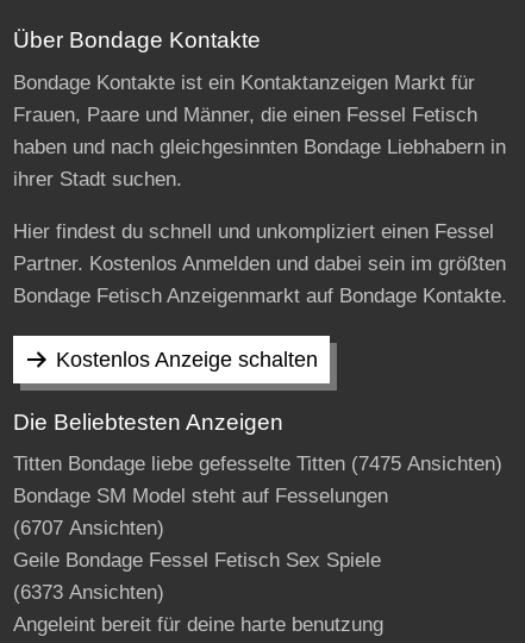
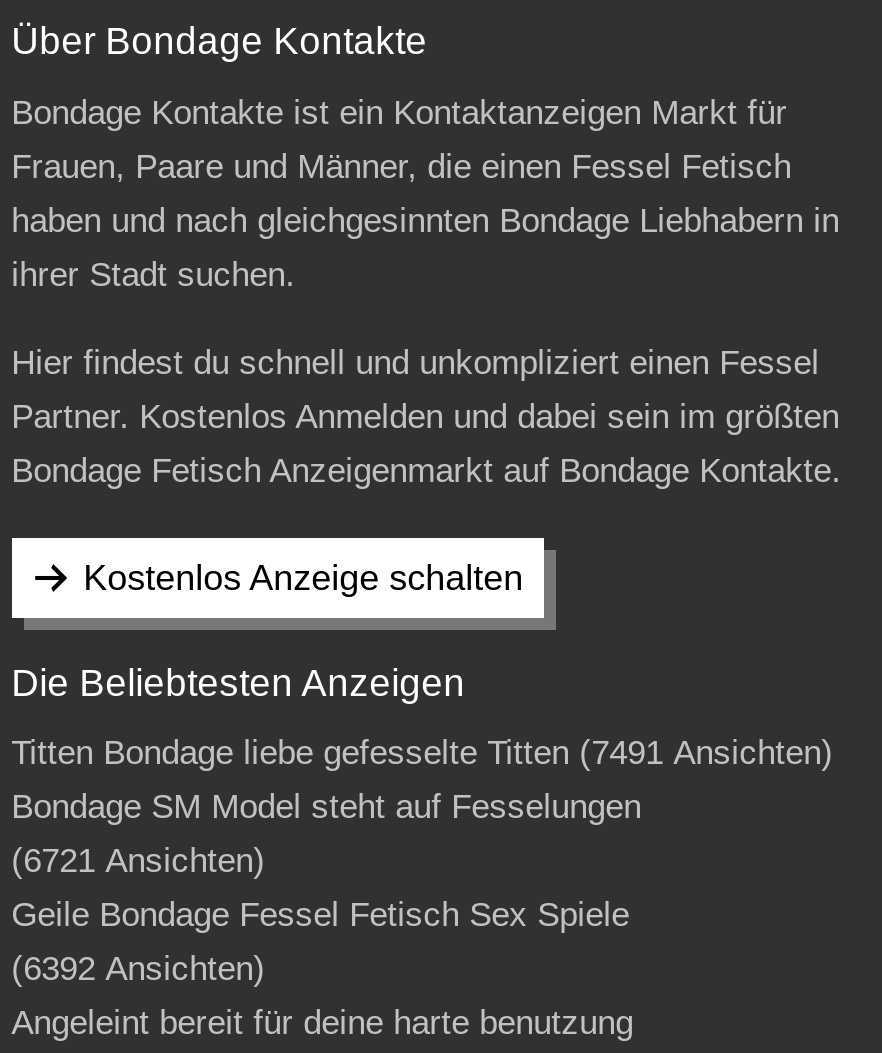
[13,453,502,475] Titten Bondage liebe gefesselte Titten (7475 Ansichten) -> [11,734,833,772] Titten Bondage liebe gefesselte Titten (7491 Ansichten)
[13,517,164,540] (6707 Ansichten) -> [11,842,265,880] (6721 Ansichten)
[13,581,164,604] (6373 Ansichten) -> [11,950,265,988] (6392 Ansichten)

